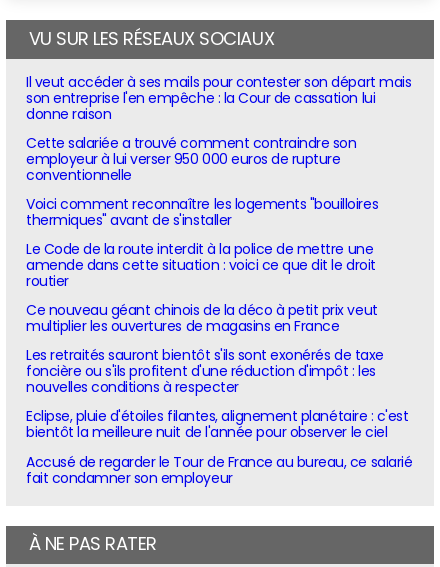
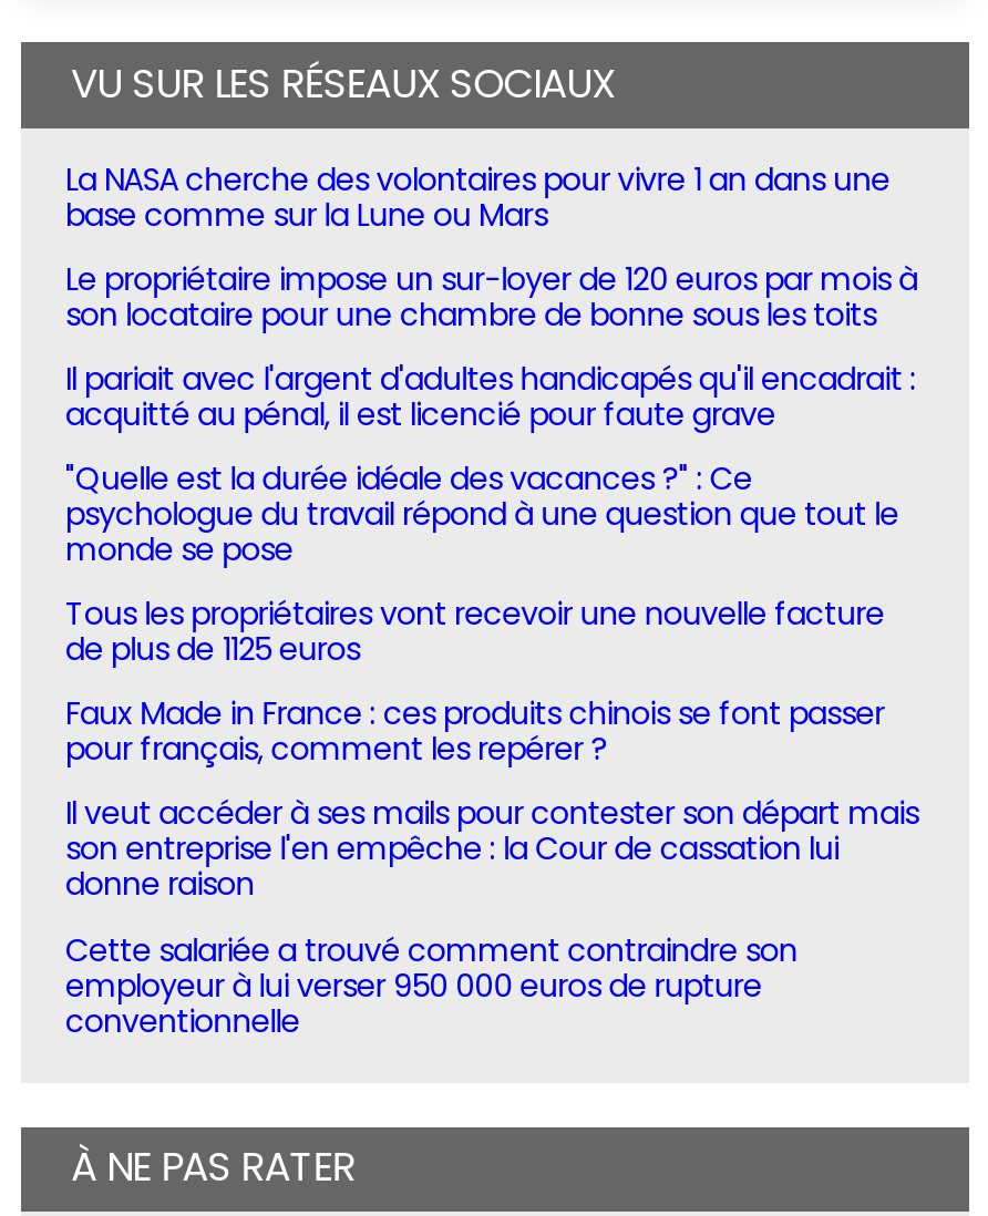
none -> [65,163,918,765] La NASA cherche des volontaires pour vivre 1 an dans une | base comme sur la Lune ou Mars | Le propriétaire impose un sur-loyer de 120 euros par mois à | son locataire pour une chambre de bonne sous les toits | Il pariait avec l'argent d'adultes handicapés qu'il encadrait : | acquitté au pénal, il est licencié pour faute grave | "Quelle est la durée idéale des vacances ?" : Ce | psychologue du travail répond à une question que tout le | monde se pose | Tous les propriétaires vont recevoir une nouvelle facture | de plus de 1125 euros | Faux Made in France : ces produits chinois se font passer | pour français, comment les repérer ?
moved [26,75,411,182] -> [65,798,919,1036]: Il veut accéder à ses mails pour contester son départ mais | son entreprise l'en empêche : la Cour de cassation lui | donne raison | Cette salariée a trouvé comment contraindre son | employeur à lui verser 950 000 euros de rupture | conventionnelle
[26,197,412,485] Voici comment reconnaître les logements "bouilloires | thermiques" avant de s'installer | Le Code de la route interdit à la police de mettre une | amende dans cette situation : voici ce que dit le droit | routier | Ce nouveau géant chinois de la déco à petit prix veut | multiplier les ouvertures de magasins en France | Les retraités sauront bientôt s'ils sont exonérés de taxe | foncière ou s'ils profitent d'une réduction d'impôt : les | nouvelles conditions à respecter | Eclipse, pluie d'étoiles filantes, alignement planétaire : c'est | bientôt la meilleure nuit de l'année pour observer le ciel | Accusé de regarder le Tour de France au bureau, ce salarié | fait condamner son employeur -> none

